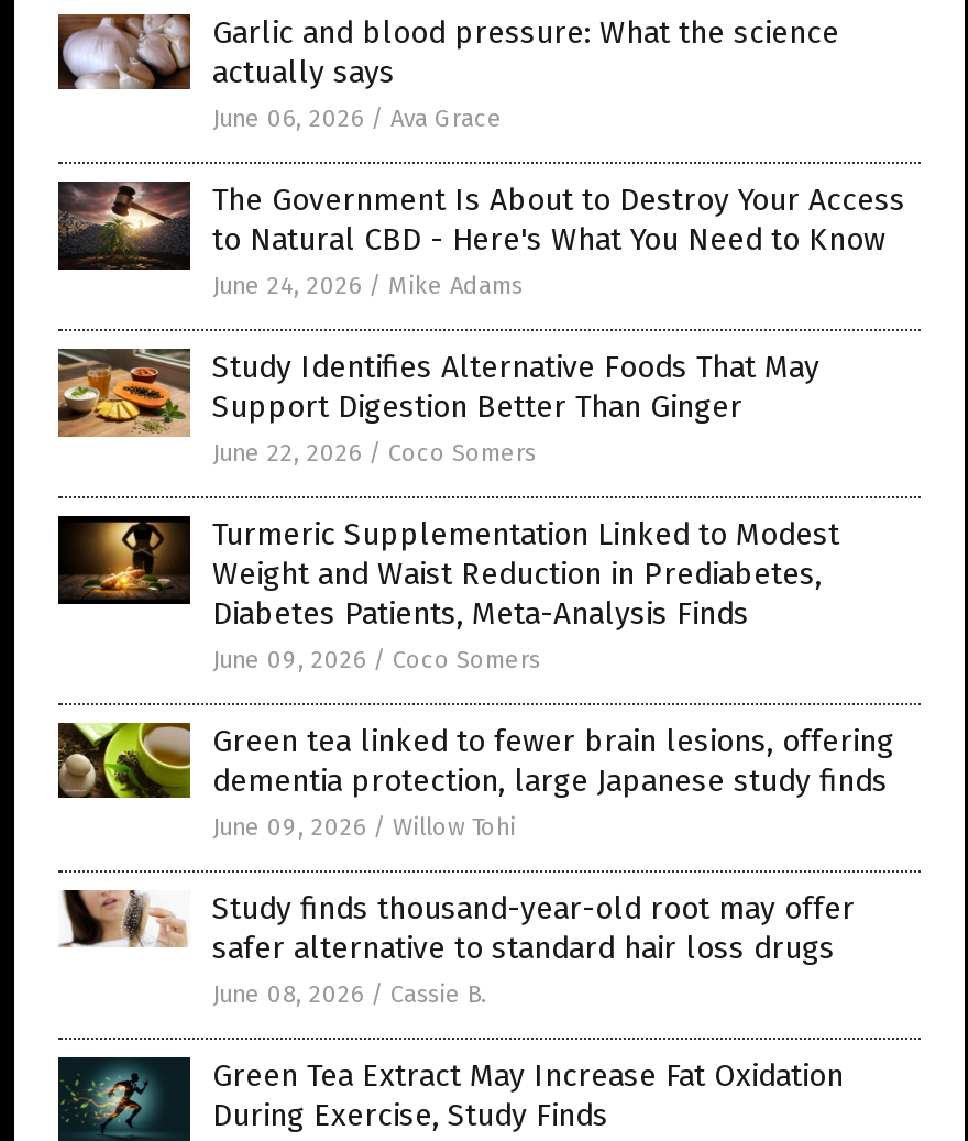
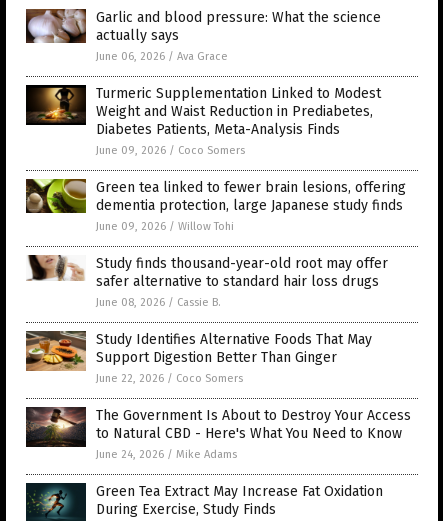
moved [56,182,905,468] -> [25,331,411,461]: [image] | Study Identifies Alternative Foods That May | Support Digestion Better Than Ginger | June 22, 2026 / Coco Somers | The Government Is About to Destroy Your Access | to Natural CBD - Here's What You Need to Know | June 24, 2026 / Mike Adams
moved [61,507,894,1009] -> [27,81,406,309]: [image] | Turmeric Supplementation Linked to Modest | Weight and Waist Reduction in Prediabetes, | ... | safer alternative to standard hair loss drugs | June 08, 2026 / Cassie B.

